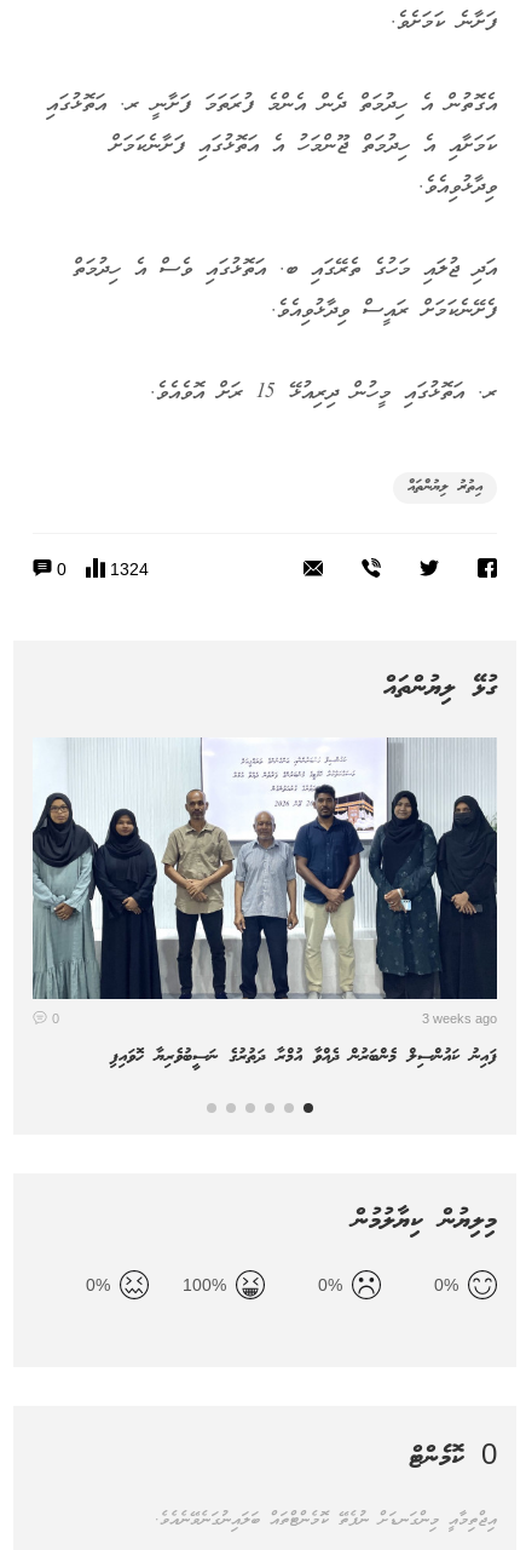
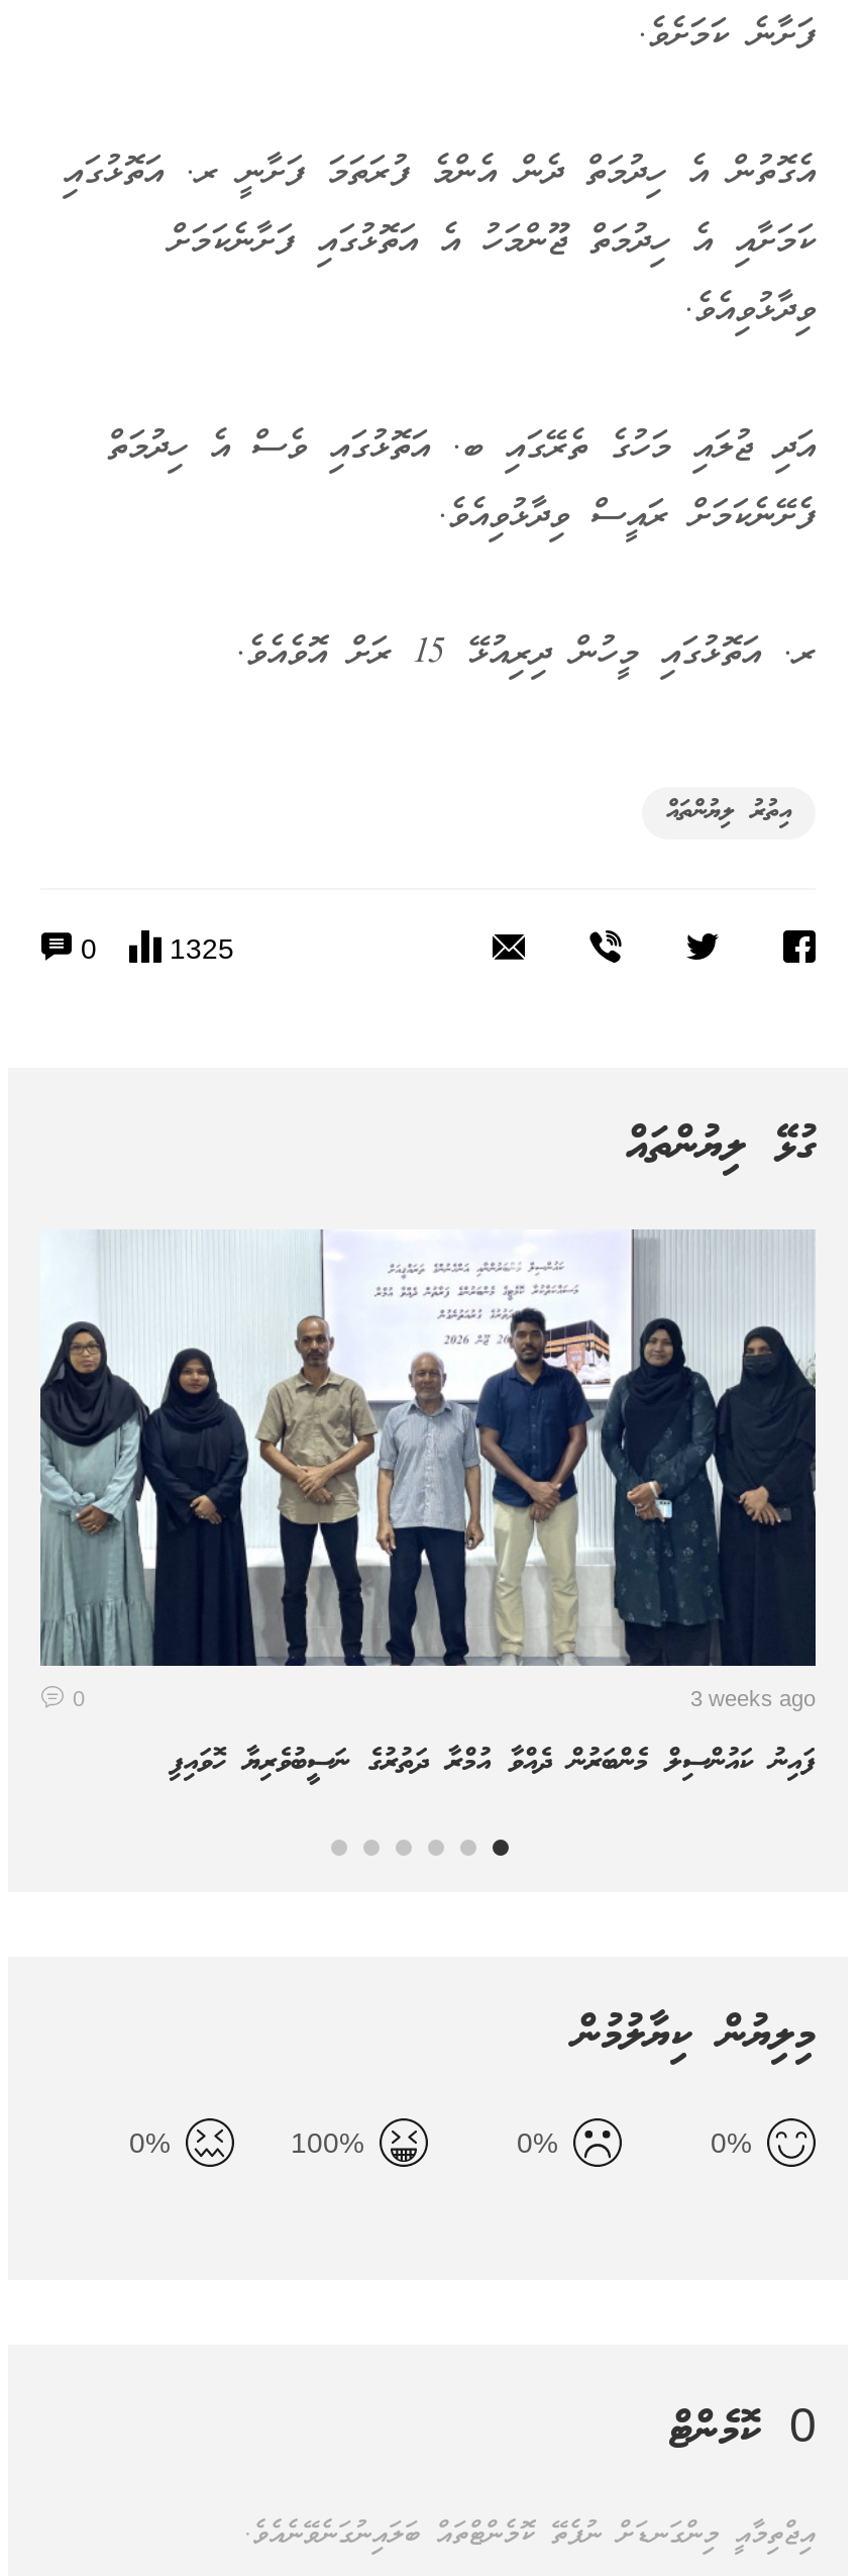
[110,559,149,579] 1324 -> [170,932,234,965] 1325

